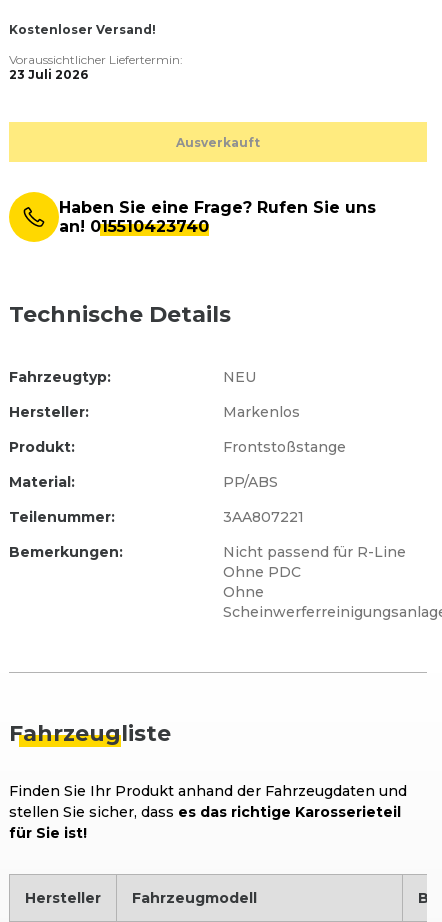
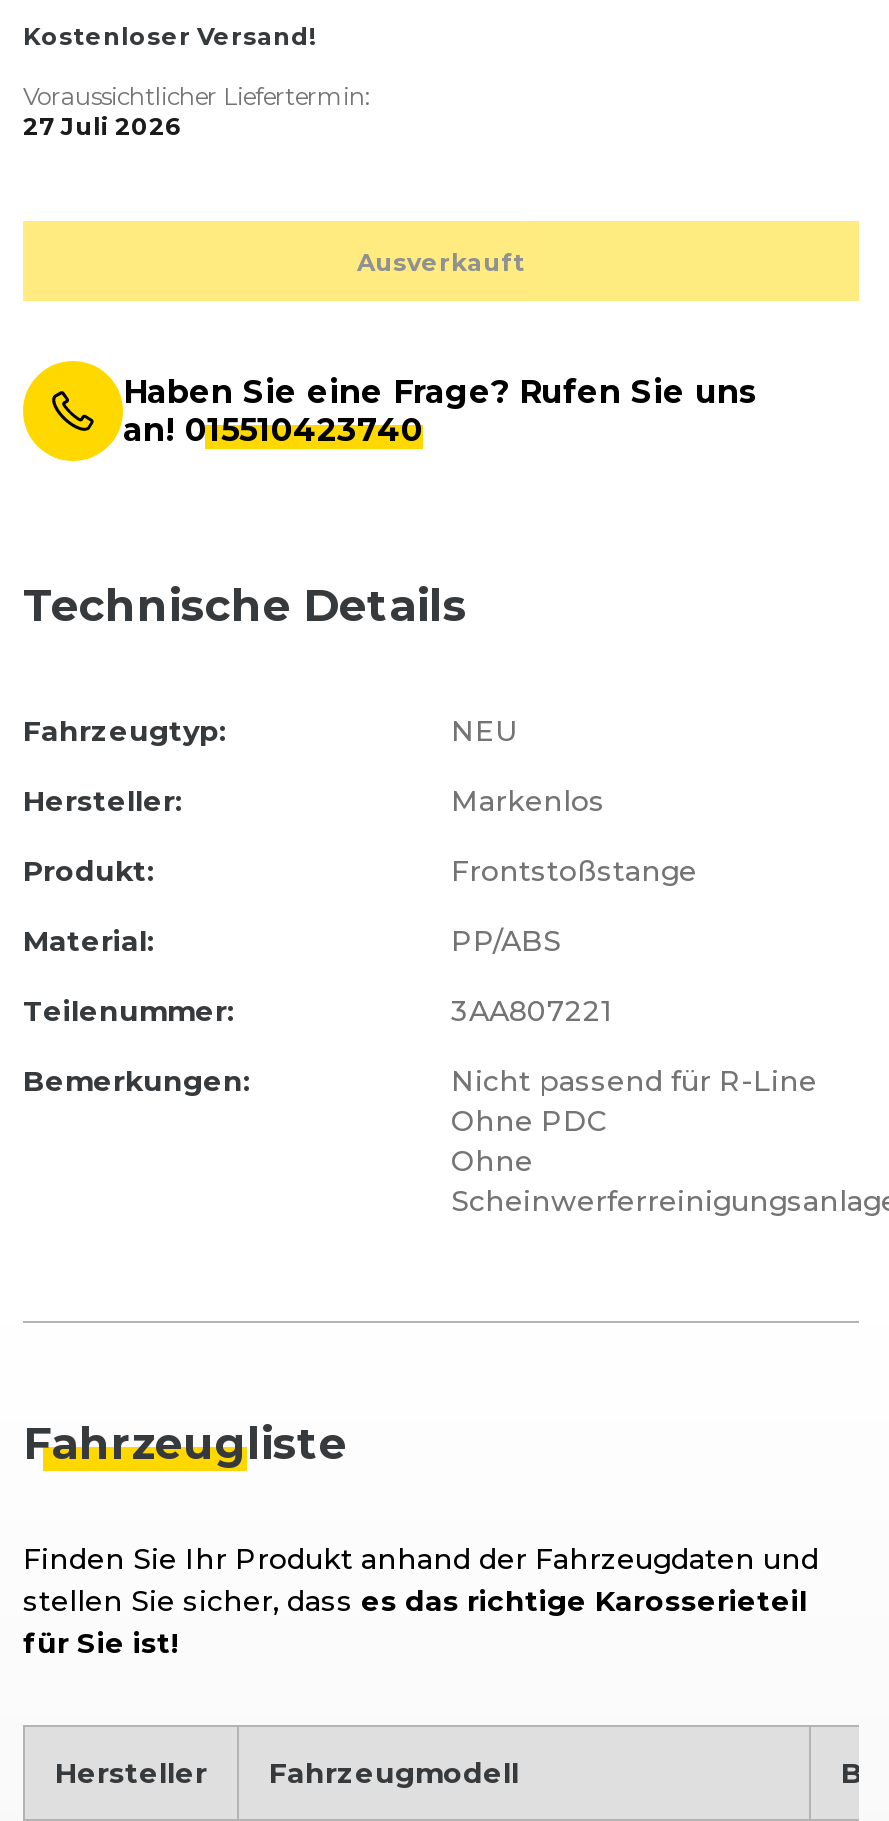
[9,67,88,82] 23 Juli 2026 -> [23,111,181,141] 27 Juli 2026

